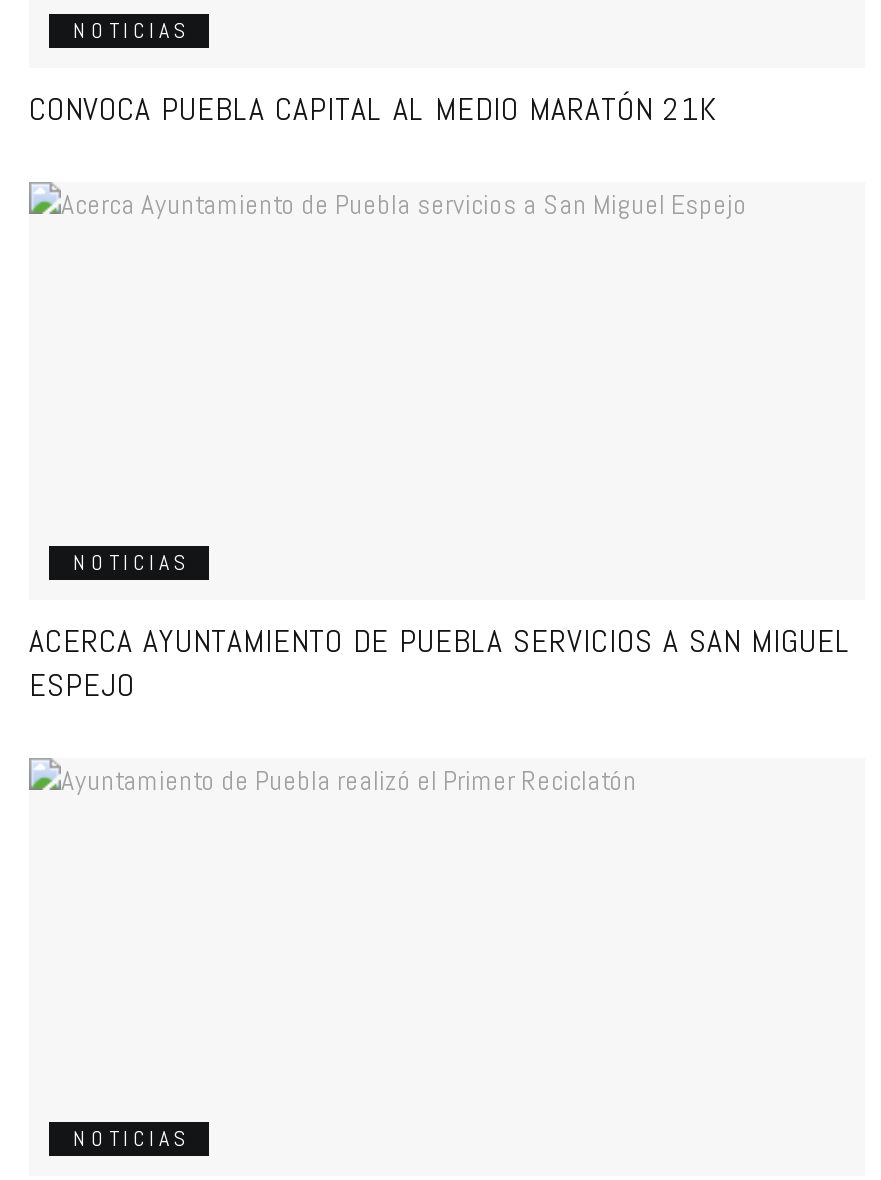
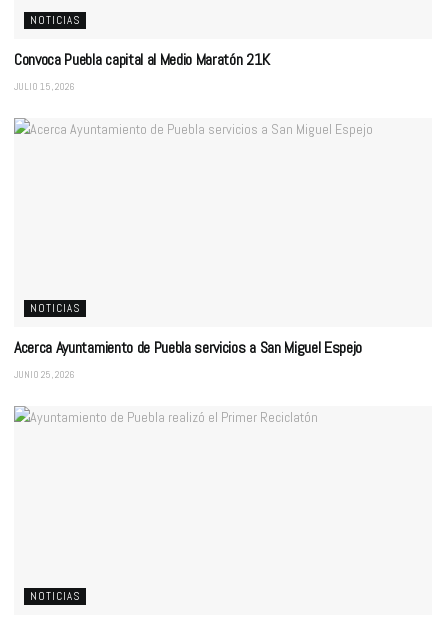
[29,87,717,129] CONVOCA PUEBLA CAPITAL AL MEDIO MARATÓN 21K -> [14,49,269,93] Convoca Puebla capital al Medio Maratón 21K | JULIO 15, 2026
[29,619,851,705] ACERCA AYUNTAMIENTO DE PUEBLA SERVICIOS A SAN MIGUEL | ESPEJO -> [14,337,362,381] Acerca Ayuntamiento de Puebla servicios a San Miguel Espejo | JUNIO 25, 2026

